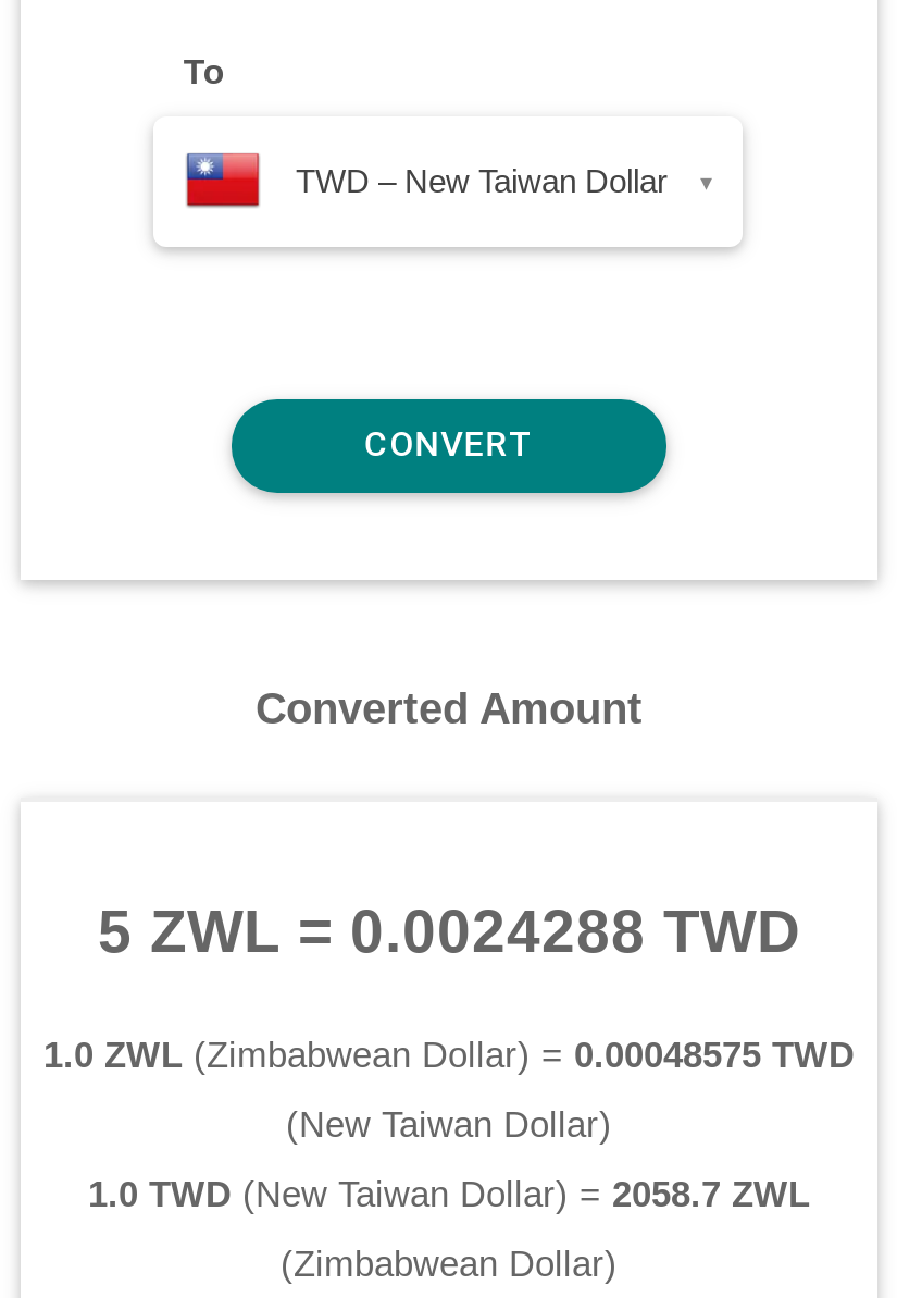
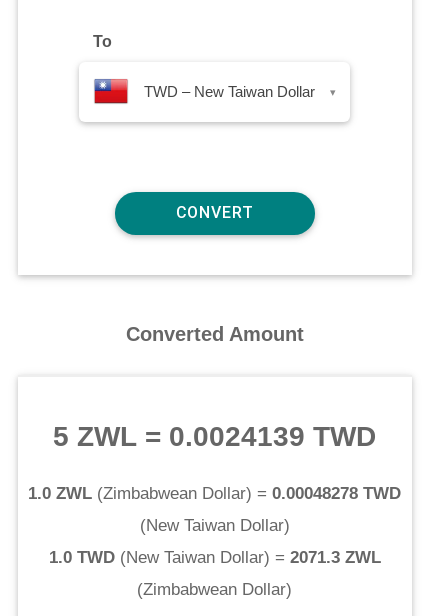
[98,897,800,964] 5 ZWL = 0.0024288 TWD -> [53,421,376,452] 5 ZWL = 0.0024139 TWD
[43,1034,855,1075] 1.0 ZWL (Zimbabwean Dollar) = 0.00048575 TWD -> [28,484,401,503] 1.0 ZWL (Zimbabwean Dollar) = 0.00048278 TWD
[88,1173,810,1215] 1.0 TWD (New Taiwan Dollar) = 2058.7 ZWL -> [49,548,381,567] 1.0 TWD (New Taiwan Dollar) = 2071.3 ZWL

